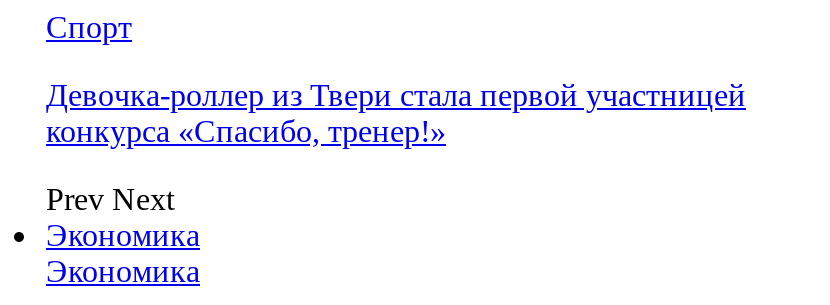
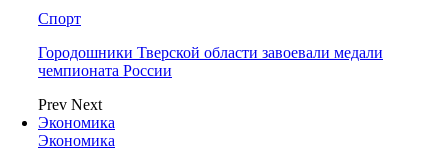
[46,78,746,148] Девочка-роллер из Твери стала первой участницей | конкурса «Спасибо, тренер!» -> [38,44,383,79] Городошники Тверской области завоевали медали | чемпионата России

